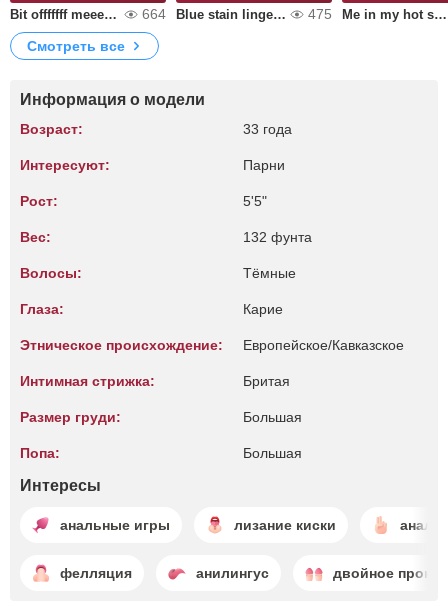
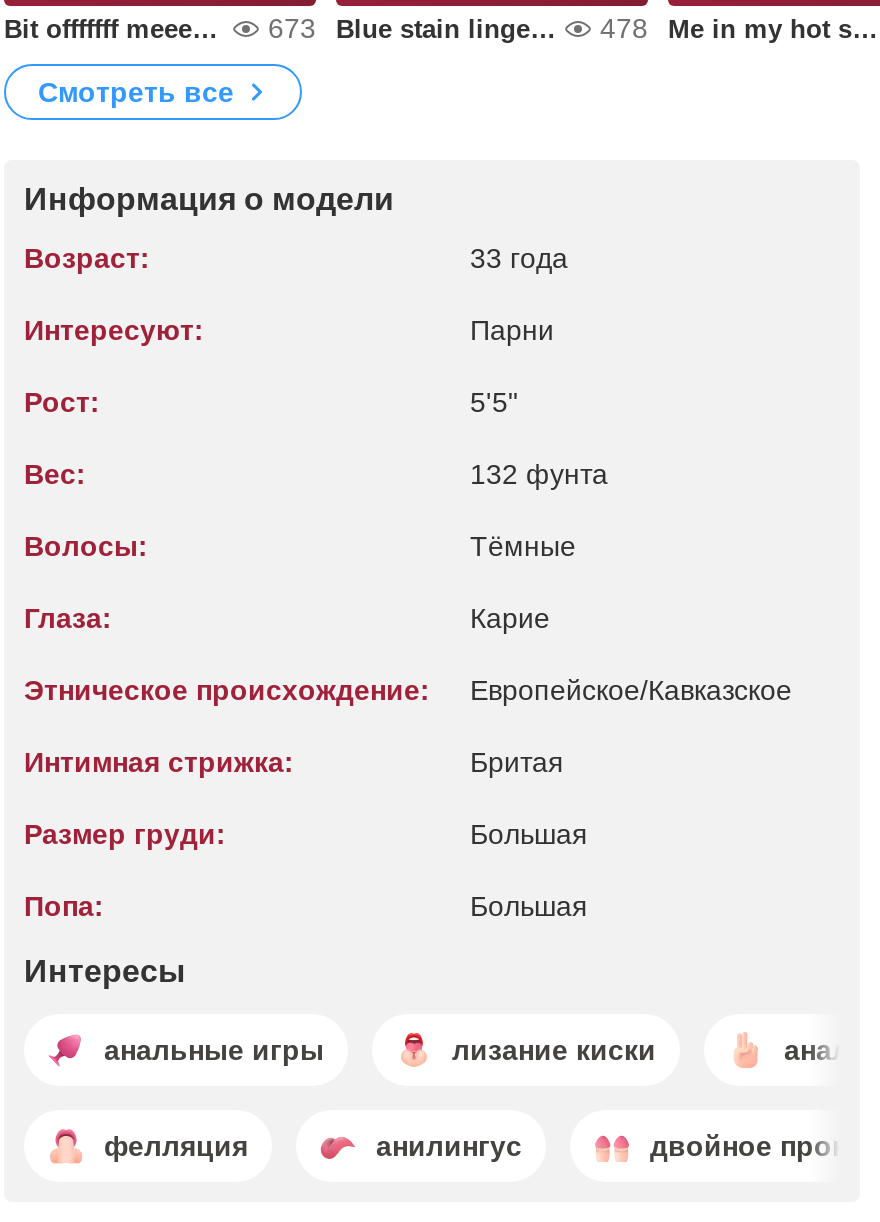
[142,6,166,22] 664 -> [268,12,316,44] 673
[308,6,332,22] 475 -> [600,12,648,44] 478

